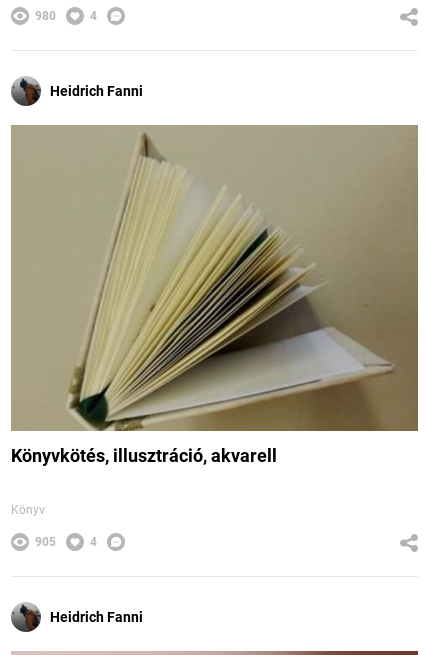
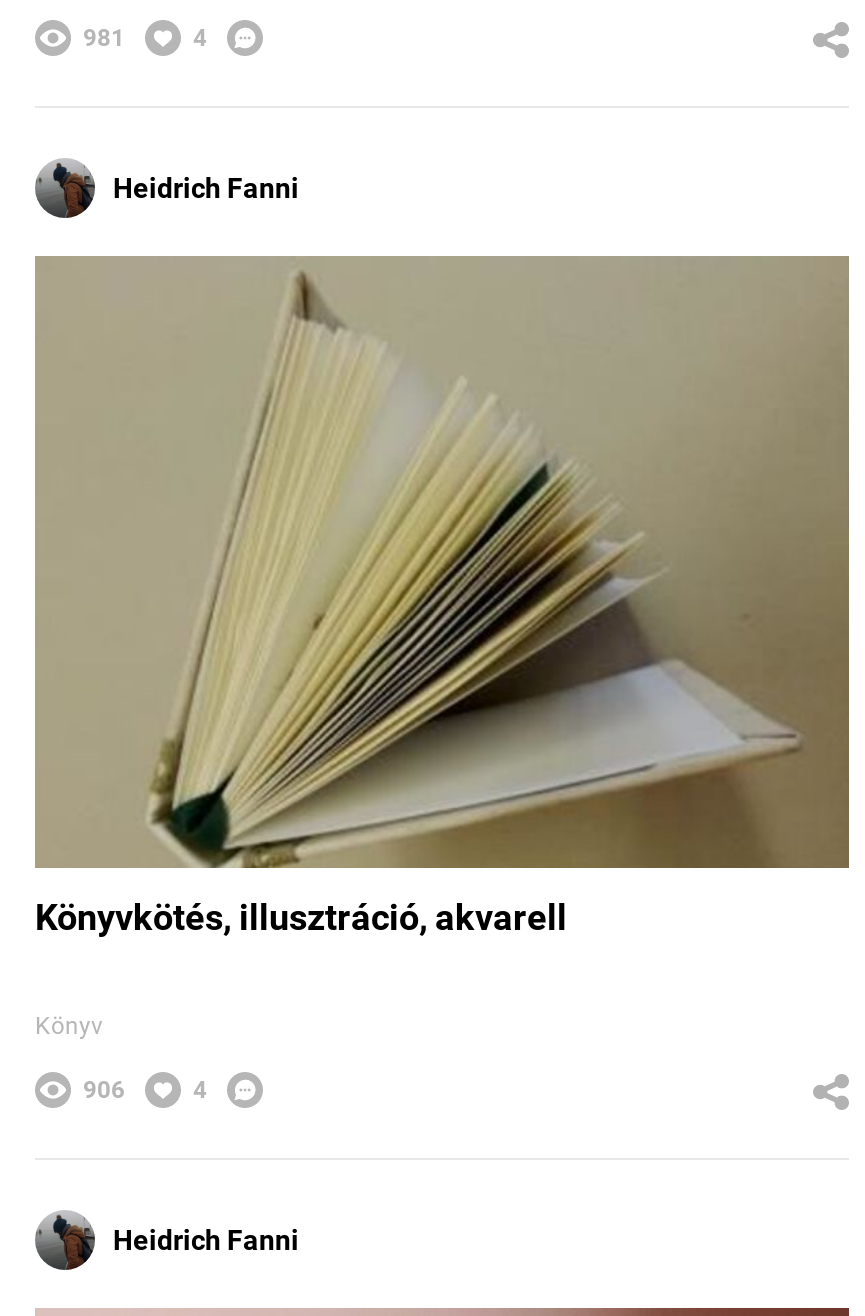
[35,9,56,23] 980 -> [83,24,125,52] 981
[35,534,56,548] 905 -> [83,1075,125,1103] 906

